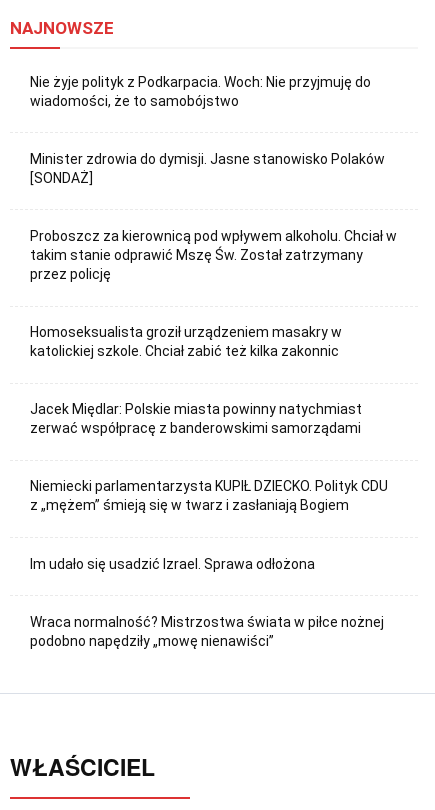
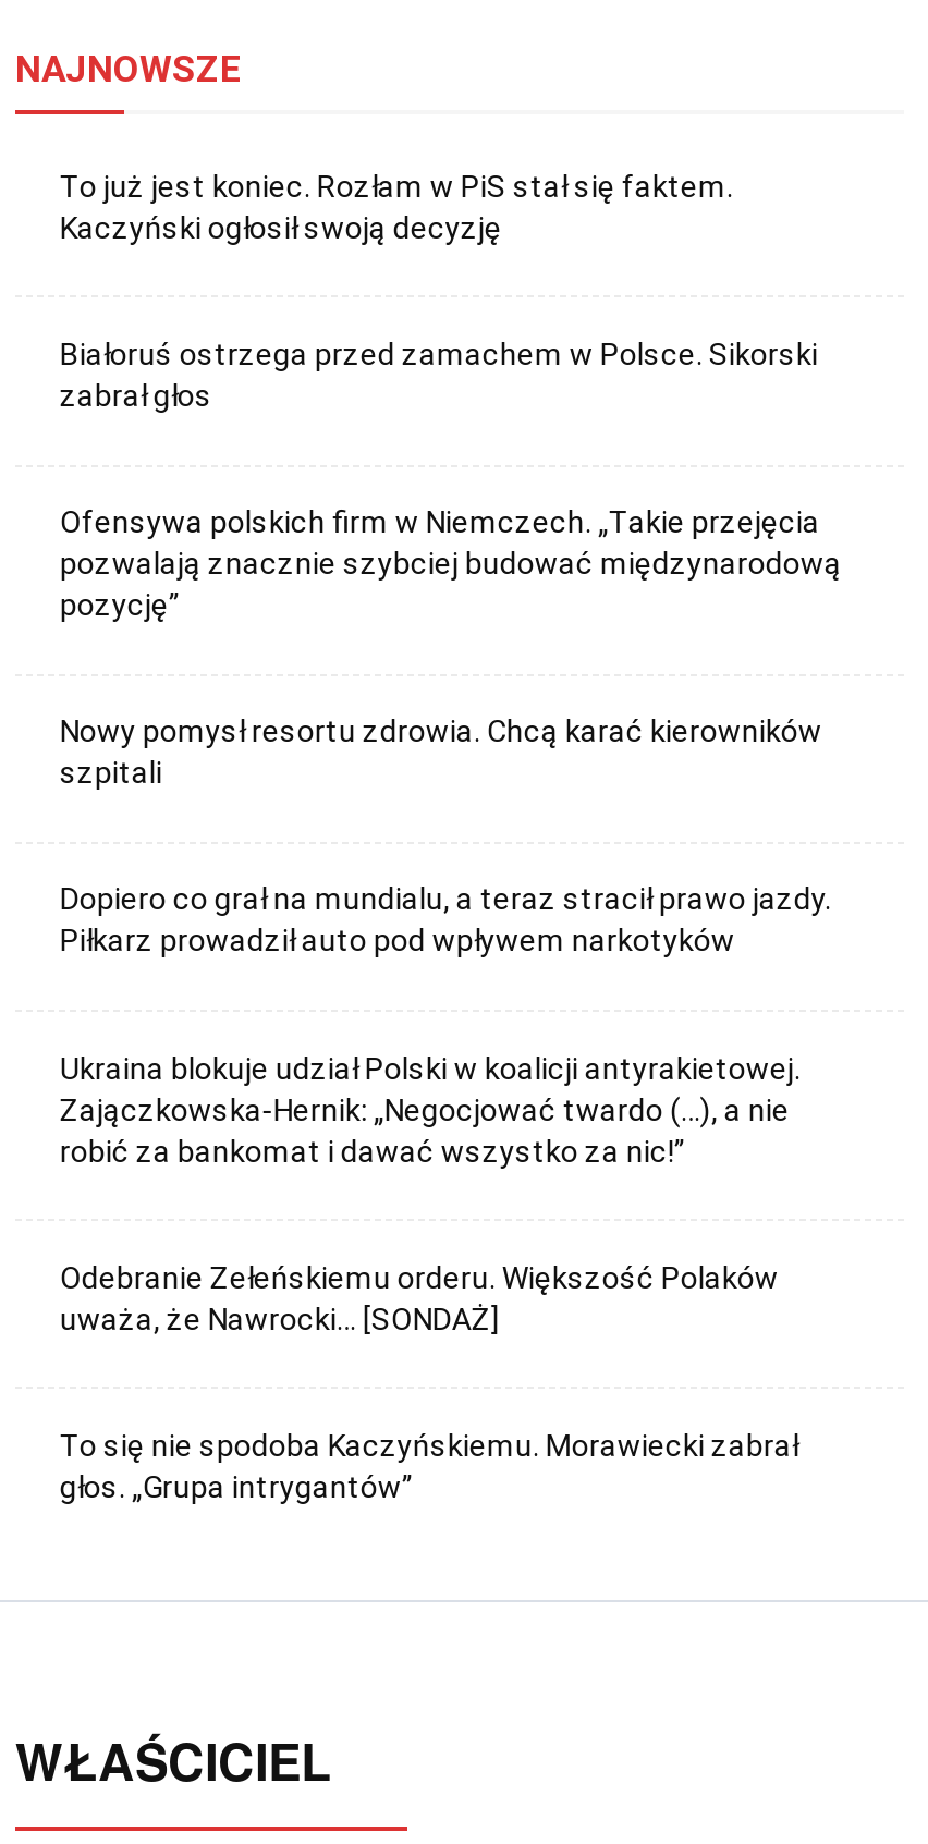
[30,74,371,109] Nie żyje polityk z Podkarpacia. Woch: Nie przyjmuję do | wiadomości, że to samobójstwo -> [60,168,733,244] To już jest koniec. Rozłam w PiS stał się faktem. | Kaczyński ogłosił swoją decyzję
[30,151,385,186] Minister zdrowia do dymisji. Jasne stanowisko Polaków | [SONDAŻ] -> [60,336,818,412] Białoruś ostrzega przed zamachem w Polsce. Sikorski | zabrał głos
[30,228,397,282] Proboszcz za kierownicą pod wpływem alkoholu. Chciał w | takim stanie odprawić Mszę Św. Został zatrzymany | przez policję -> [60,504,842,622] Ofensywa polskich firm w Niemczech. „Takie przejęcia | pozwalają znacznie szybciej budować międzynarodową | pozycję”
[30,324,342,359] Homoseksualista groził urządzeniem masakry w | katolickiej szkole. Chciał zabić też kilka zakonnic -> [60,714,822,790] Nowy pomysł resortu zdrowia. Chcą karać kierowników | szpitali
[30,401,362,436] Jacek Międlar: Polskie miasta powinny natychmiast | zerwać współpracę z banderowskimi samorządami -> [60,882,831,958] Dopiero co grał na mundialu, a teraz stracił prawo jazdy. | Piłkarz prowadził auto pod wpływem narkotyków
[30,478,388,513] Niemiecki parlamentarzysta KUPIŁ DZIECKO. Polityk CDU | z „mężem” śmieją się w twarz i zasłaniają Bogiem -> [60,1050,800,1167] Ukraina blokuje udział Polski w koalicji antyrakietowej. | Zajączkowska-Hernik: „Negocjować twardo (…), a nie | robić za bankomat i dawać wszystko za nic!”
[30,556,315,572] Im udało się usadzić Izrael. Sprawa odłożona -> [60,1259,779,1336] Odebranie Zełeńskiemu orderu. Większość Polaków | uważa, że Nawrocki… [SONDAŻ]
[30,614,384,649] Wraca normalność? Mistrzostwa świata w piłce nożnej | podobno napędziły „mowę nienawiści” -> [60,1427,798,1504] To się nie spodoba Kaczyńskiemu. Morawiecki zabrał | głos. „Grupa intrygantów”

